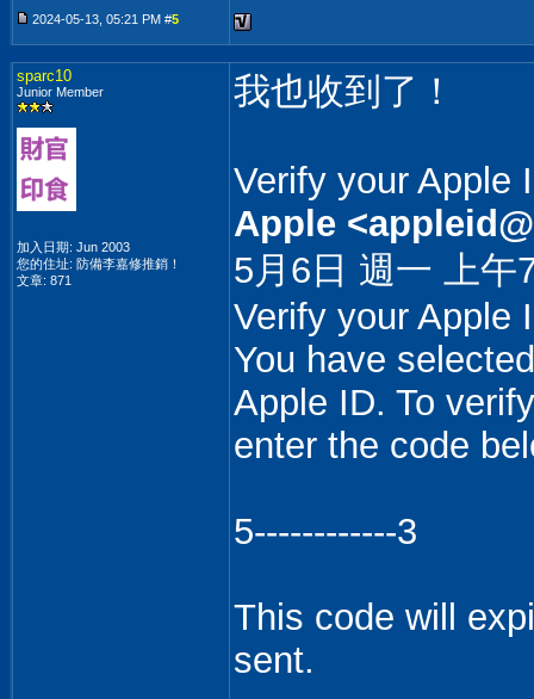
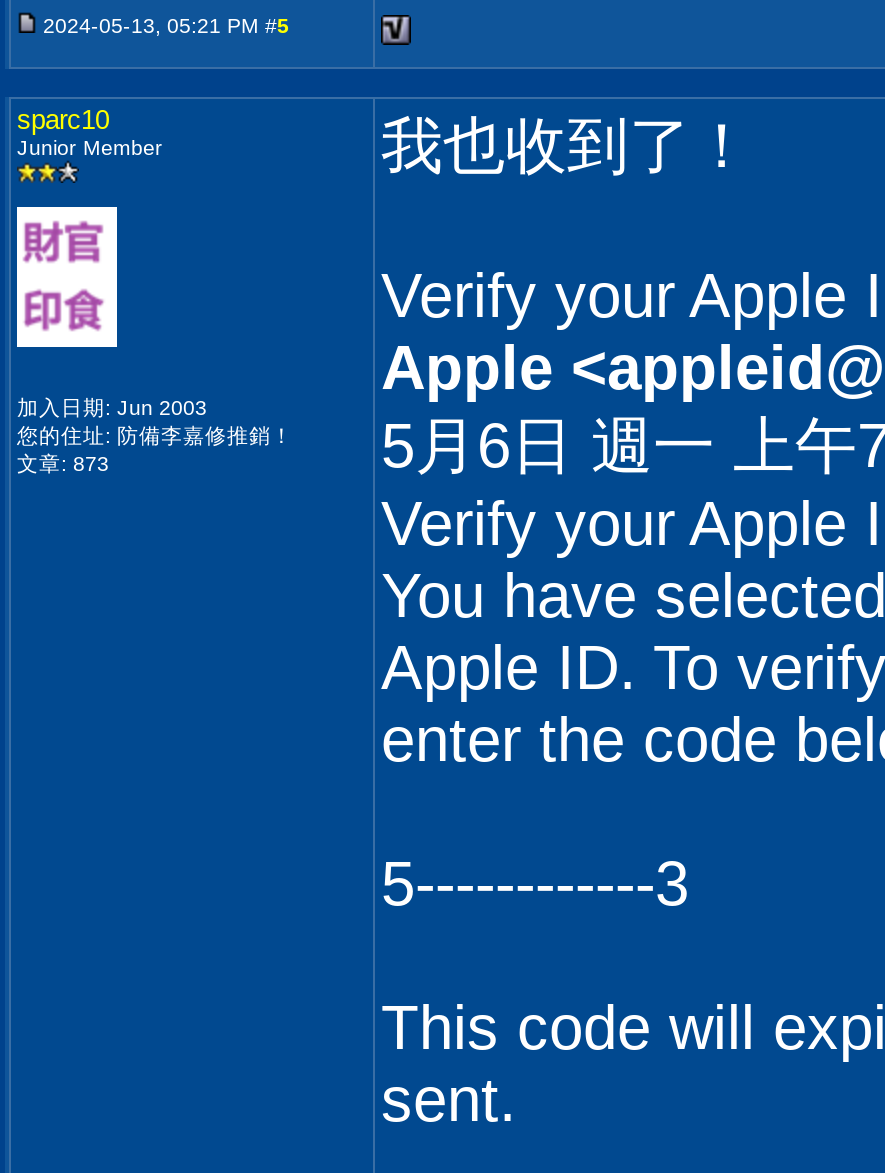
[17,273,72,287] 文章: 871 -> [17,451,109,475] 文章: 873

